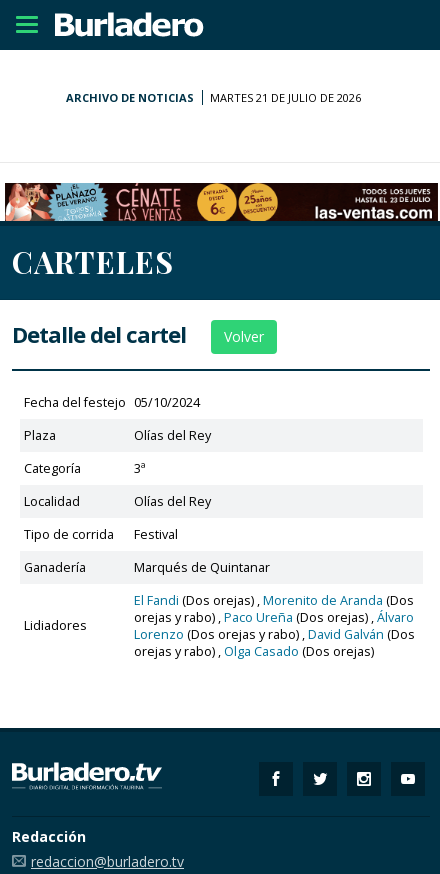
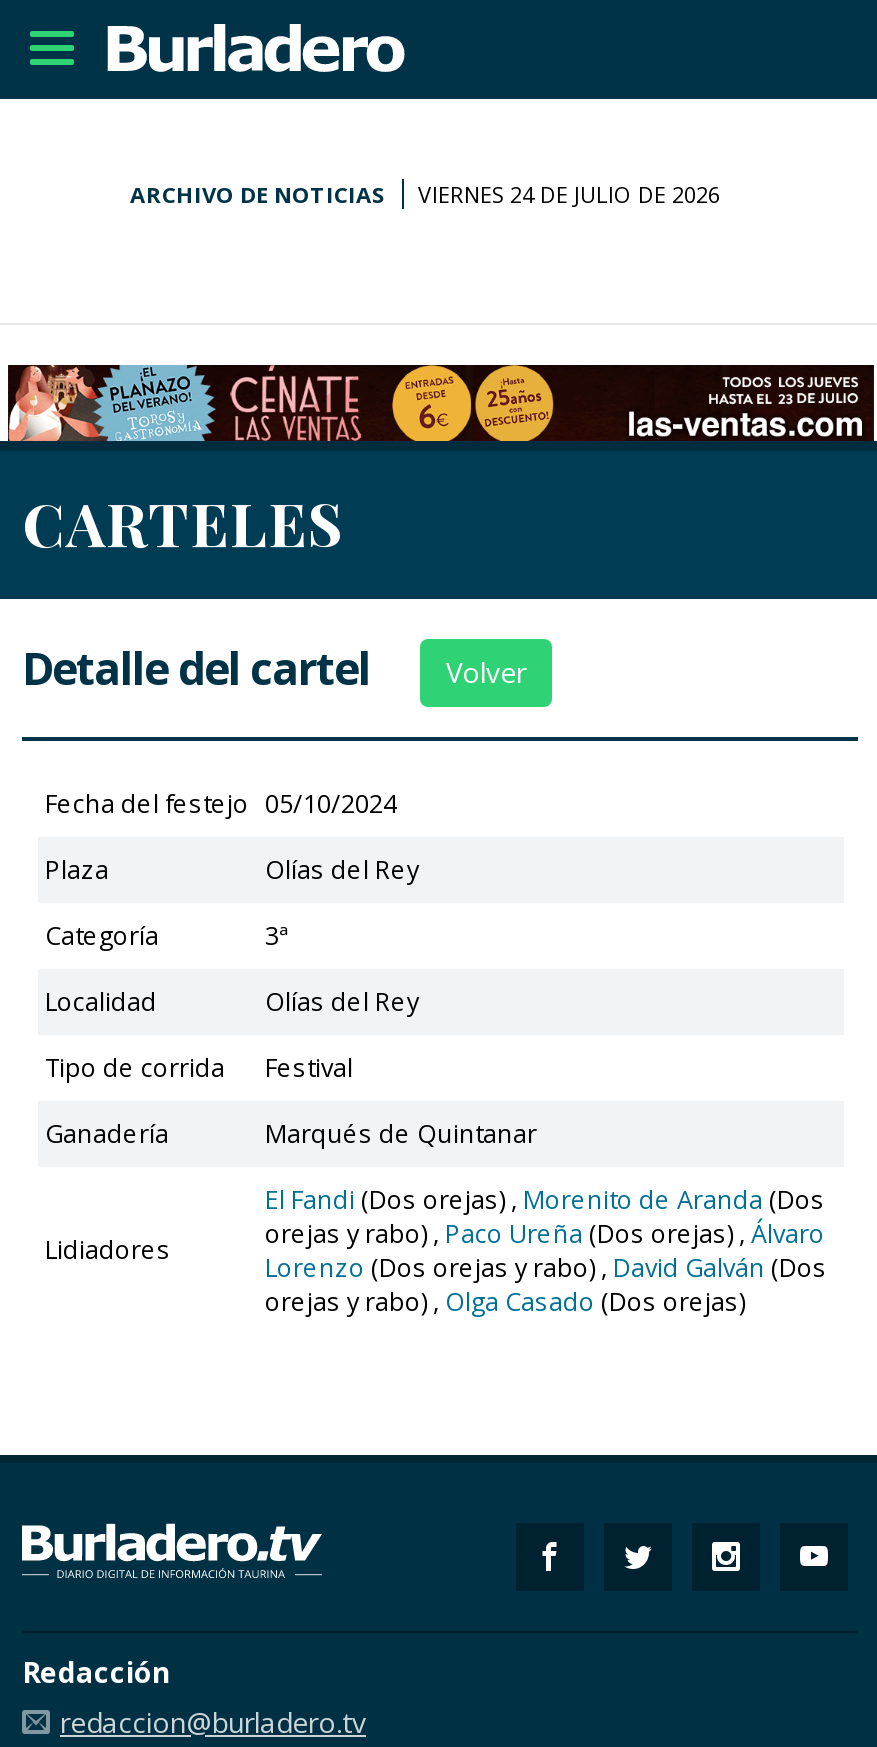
[210,90,361,105] MARTES 21 DE JULIO DE 2026 -> [418,179,720,209] VIERNES 24 DE JULIO DE 2026

